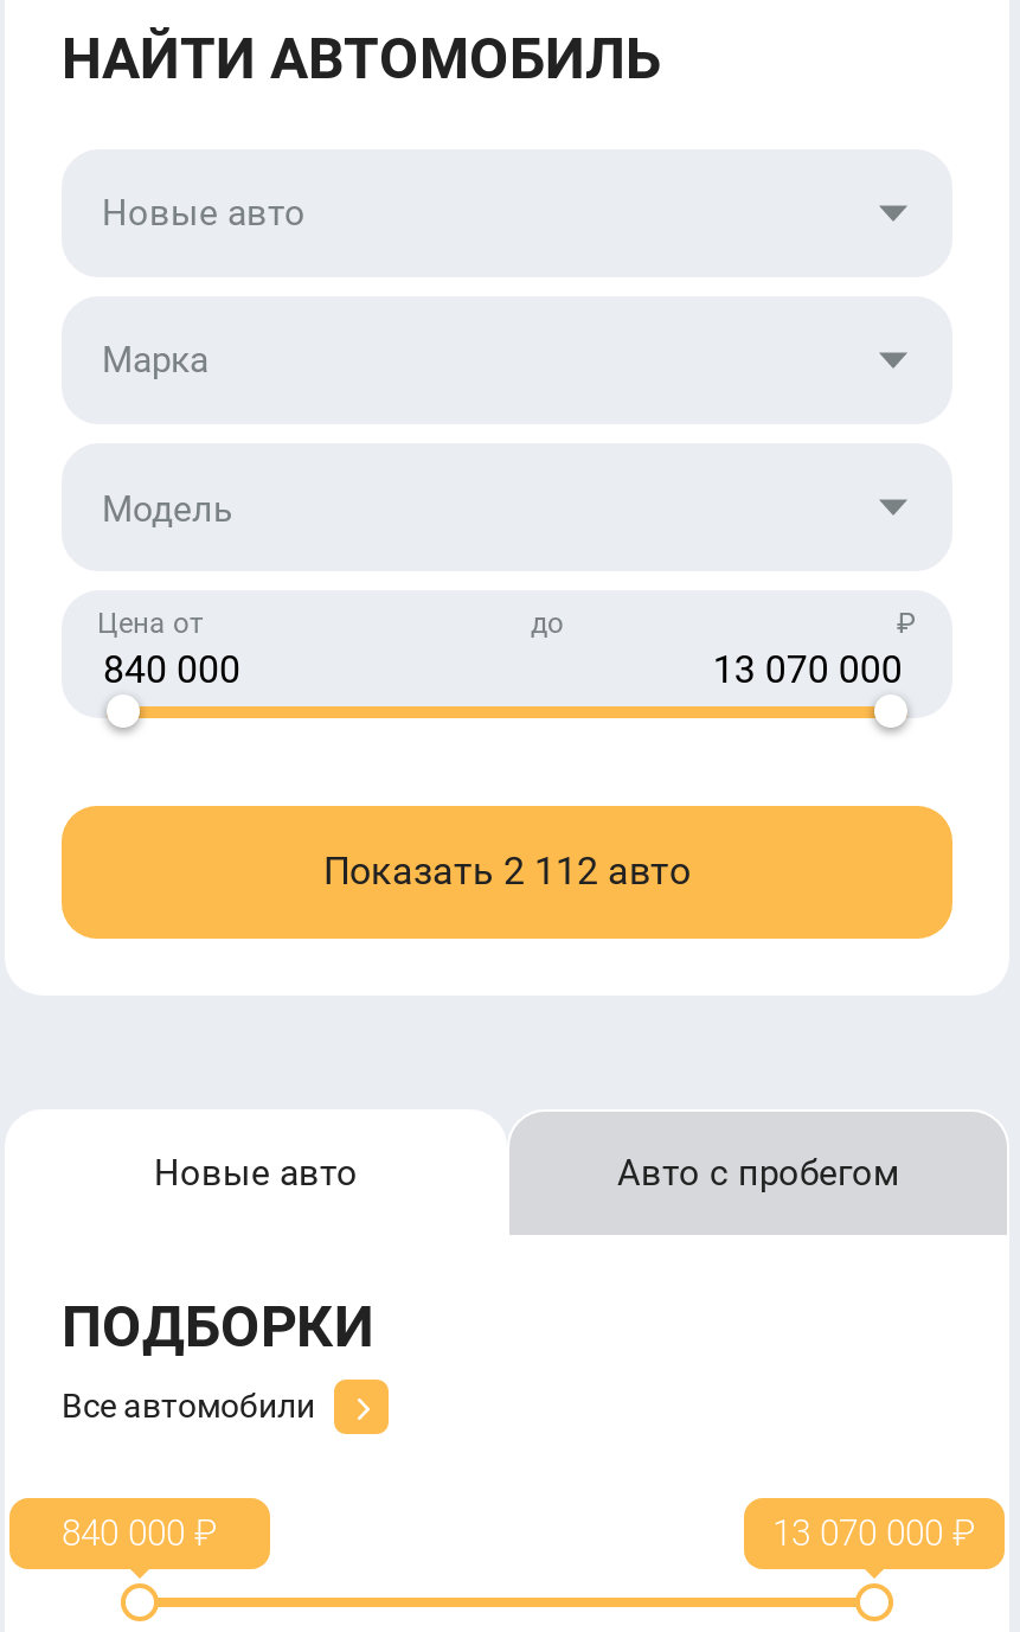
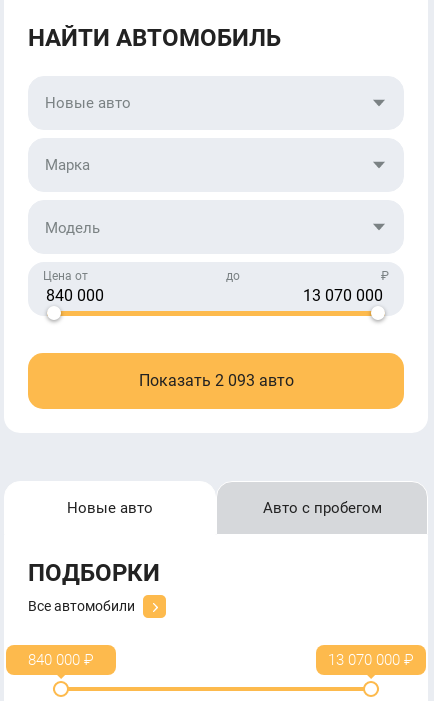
[323,848,691,893] Показать 2 112 авто -> [138,371,293,390] Показать 2 093 авто

